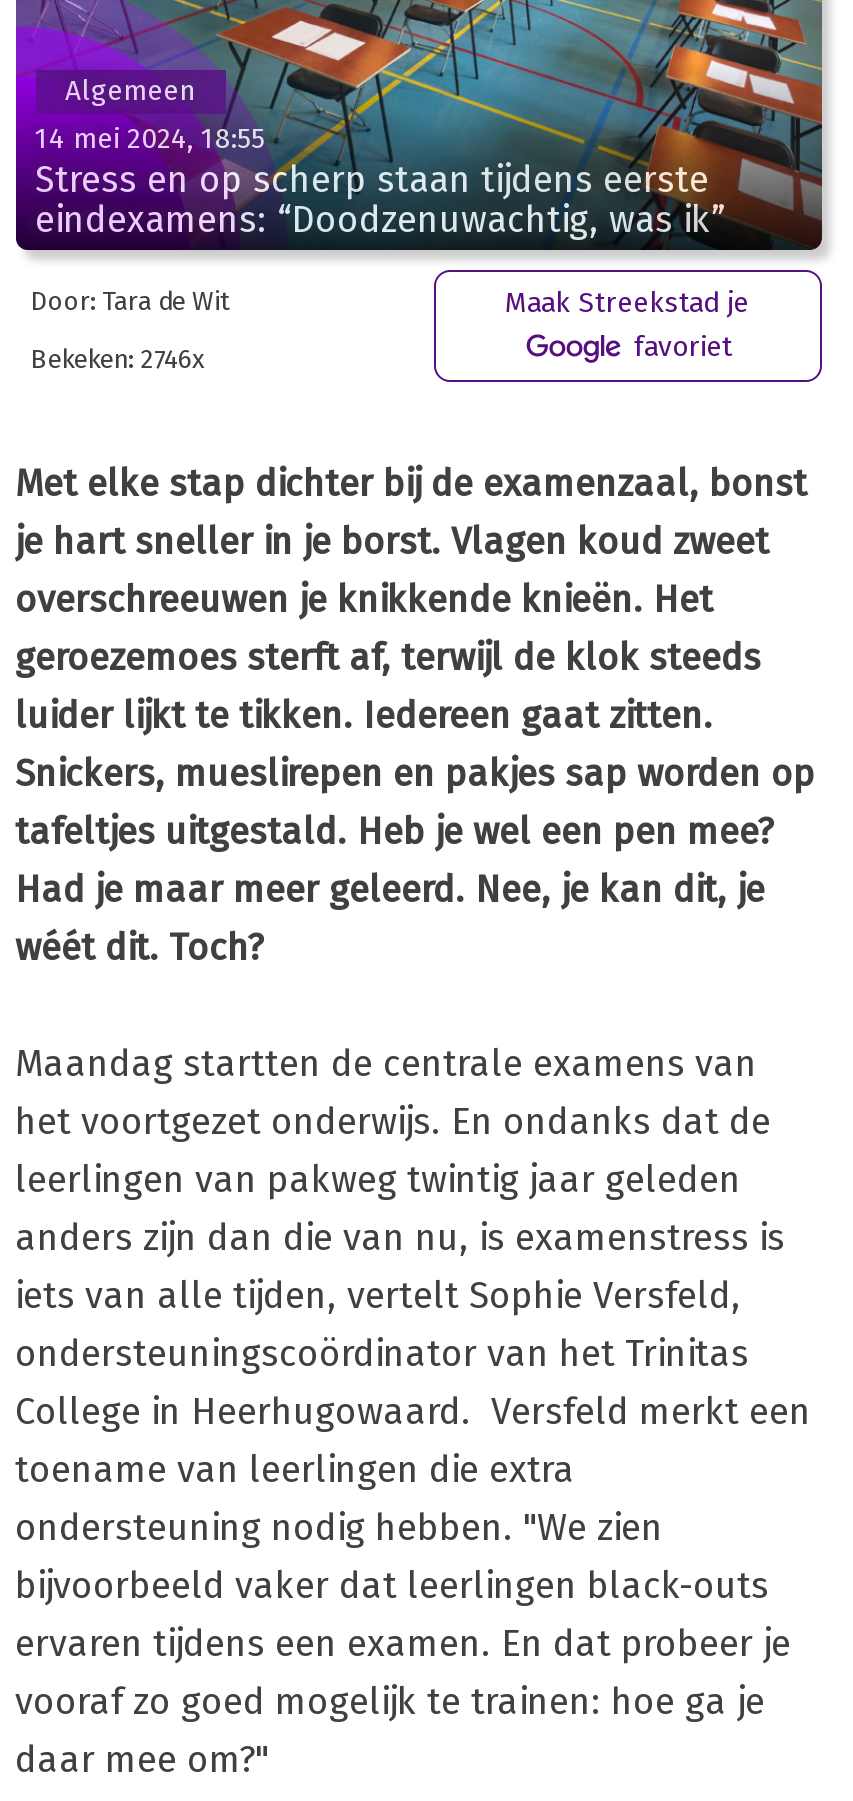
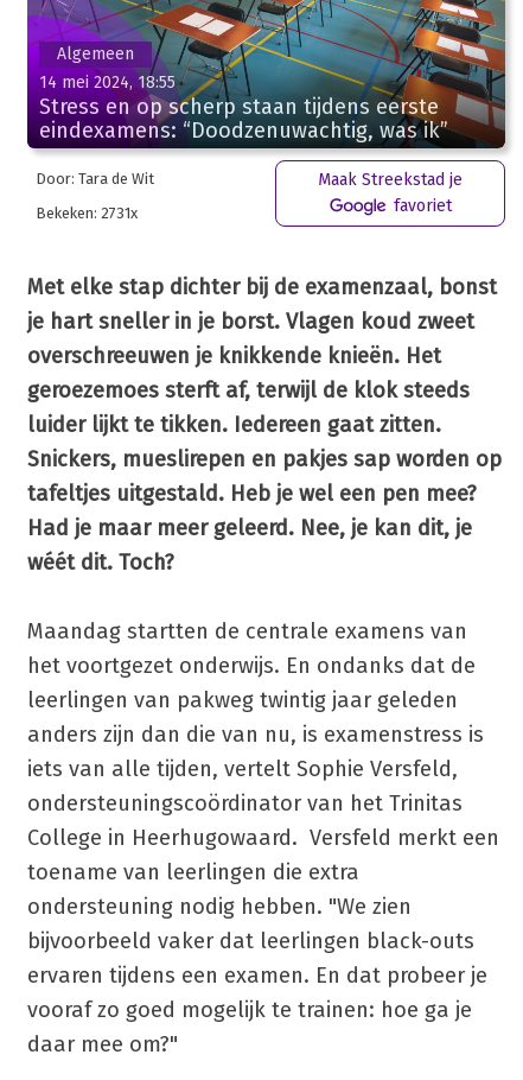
[30,343,204,373] Bekeken: 2746x -> [36,204,138,222] Bekeken: 2731x

